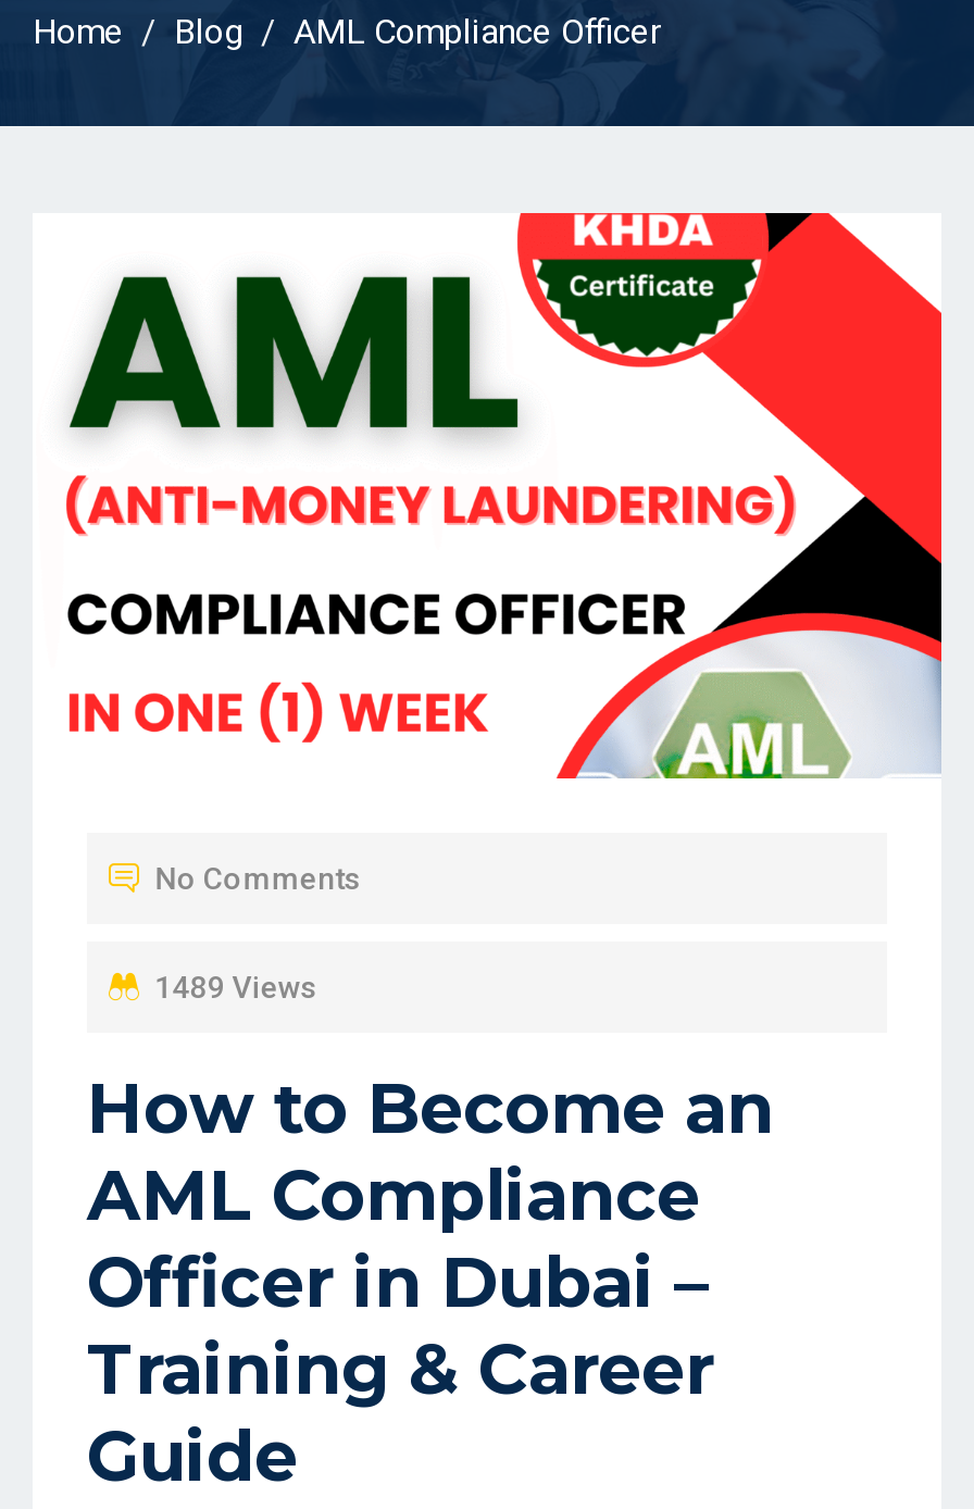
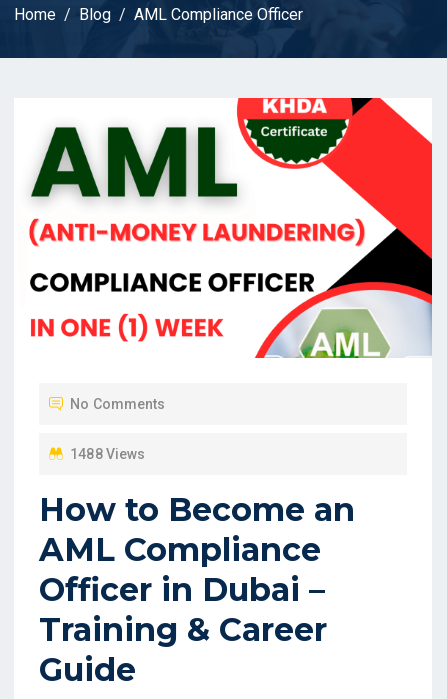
[155,970,318,1005] 1489 Views -> [70,446,145,462] 1488 Views

